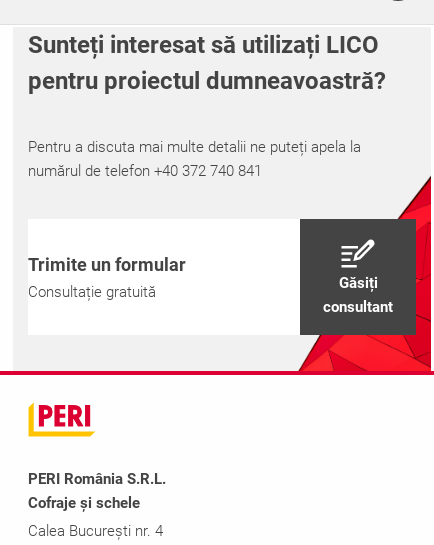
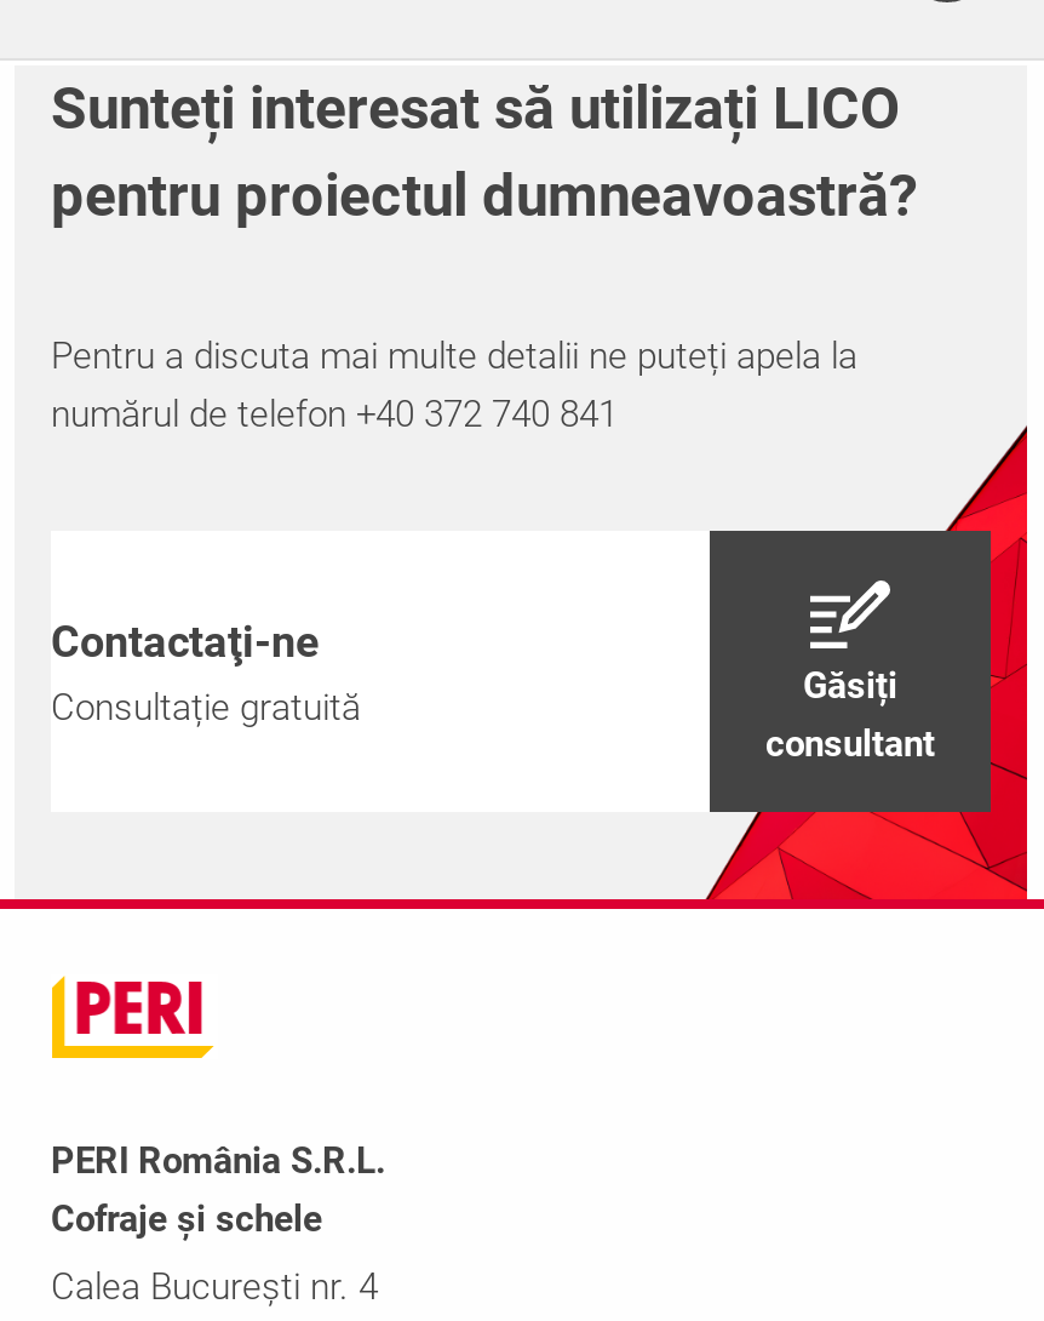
[28,254,186,275] Trimite un formular -> [51,616,320,667] Contactaţi-ne

